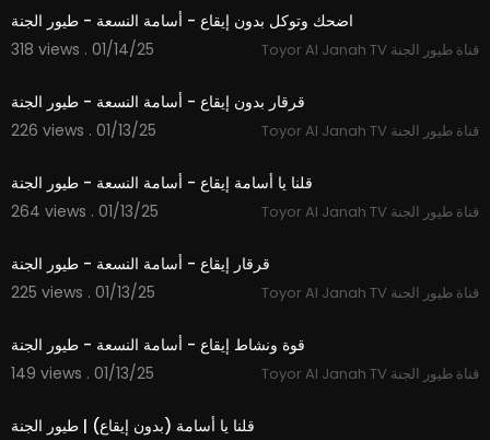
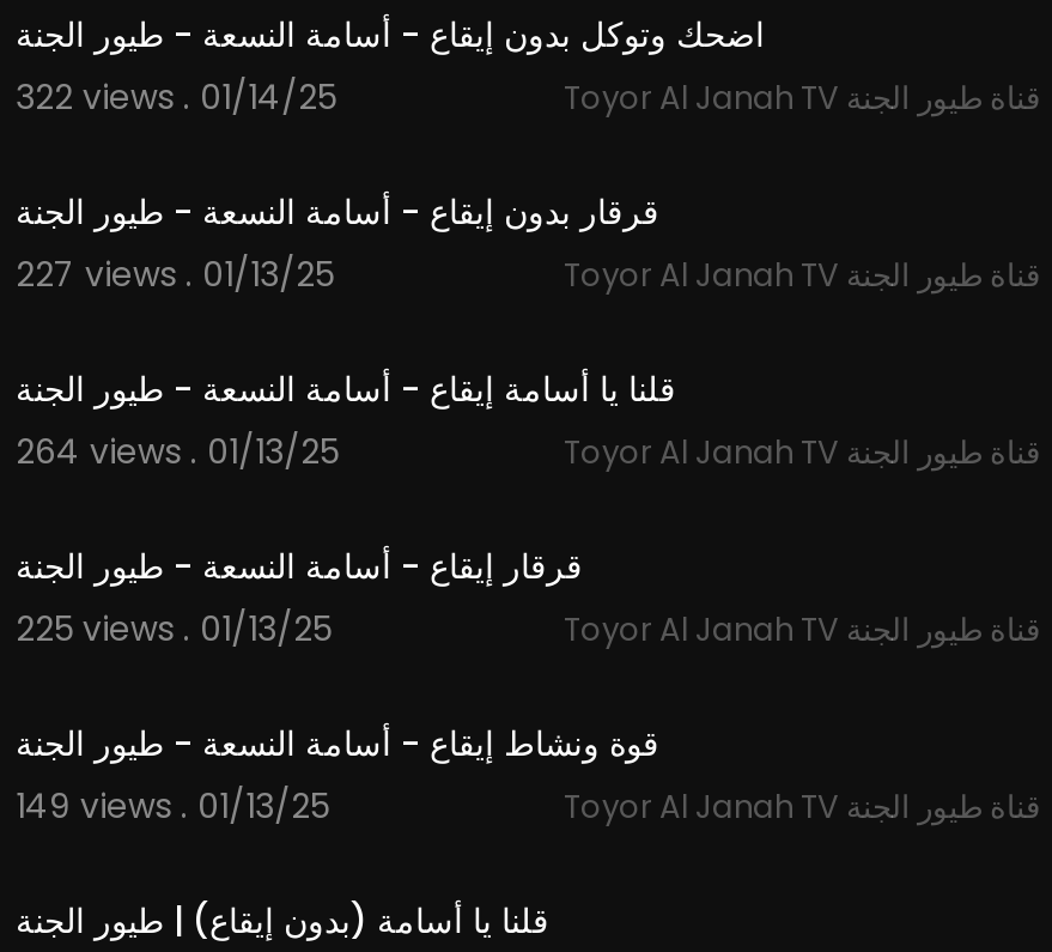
[11,38,154,60] 318 views . 01/14/25 -> [16,73,336,121] 322 views . 01/14/25
[11,119,156,141] 226 views . 01/13/25 -> [16,250,334,298] 227 views . 01/13/25

